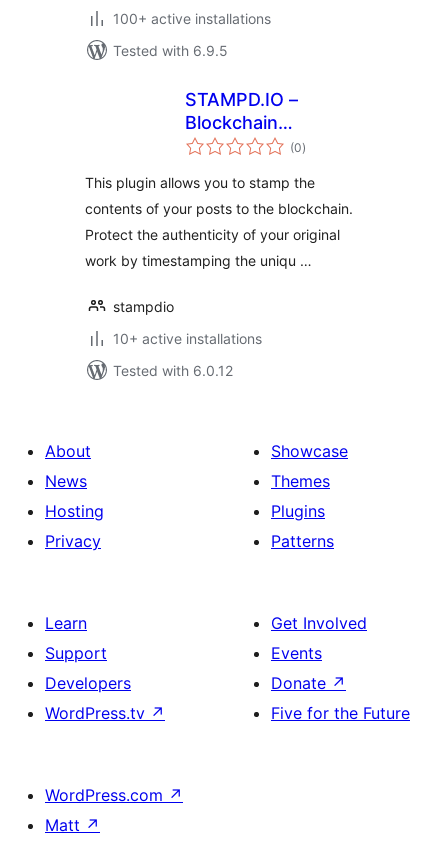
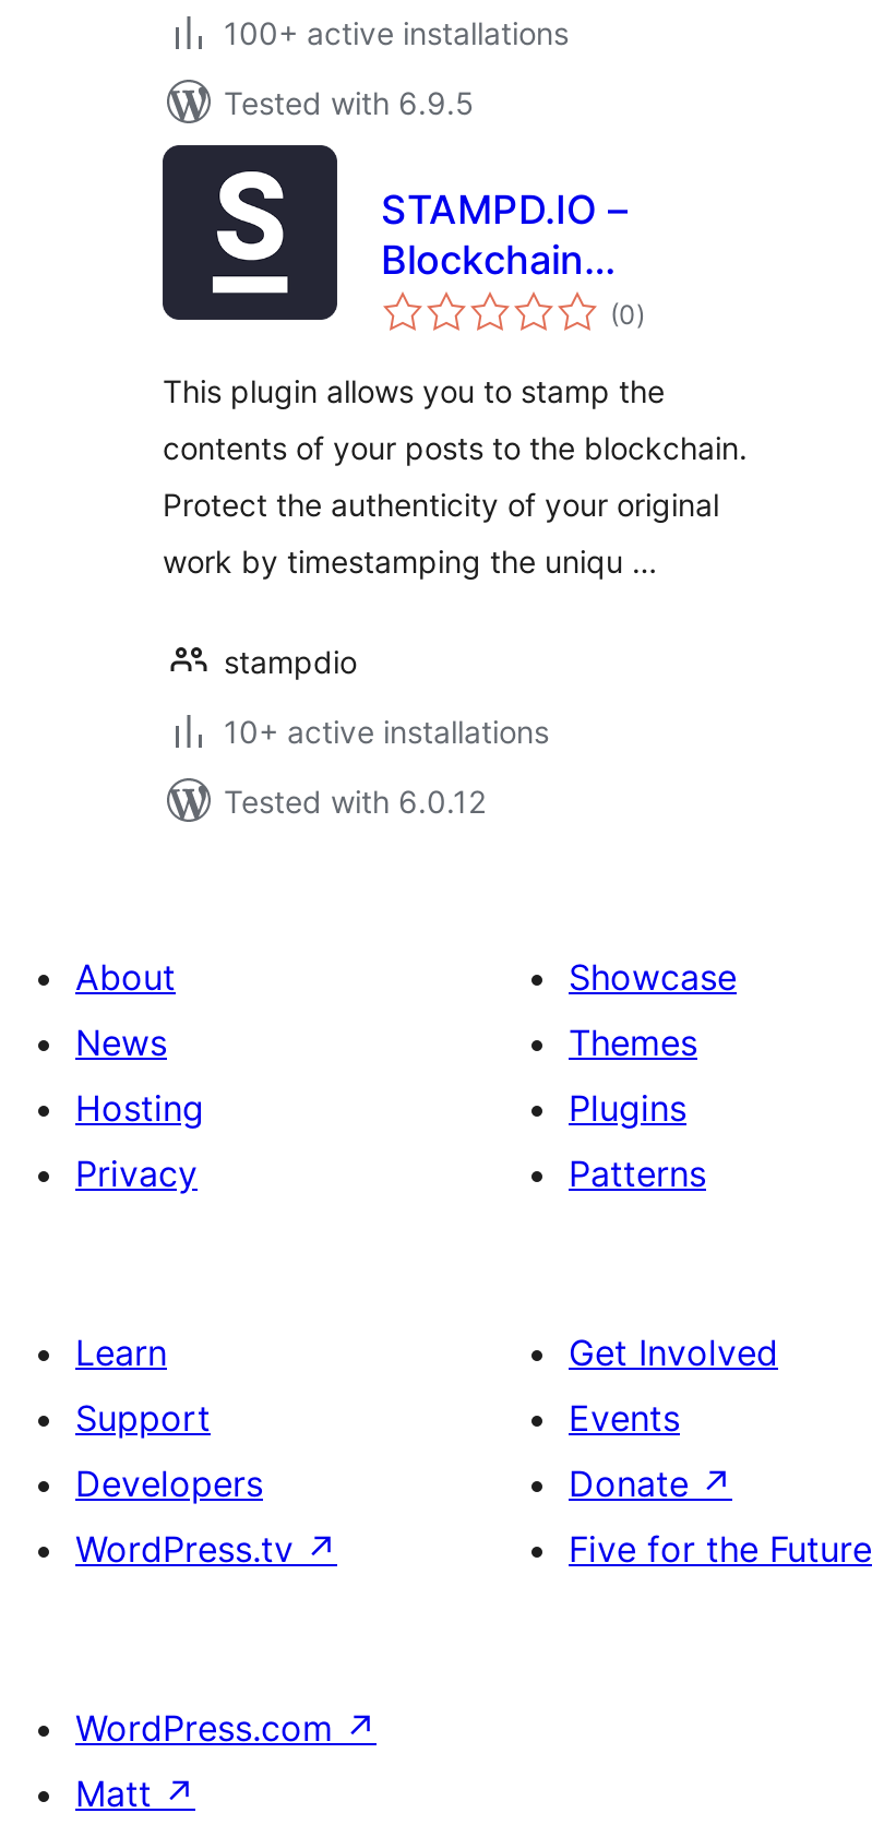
none -> [160,143,339,322] [image]

